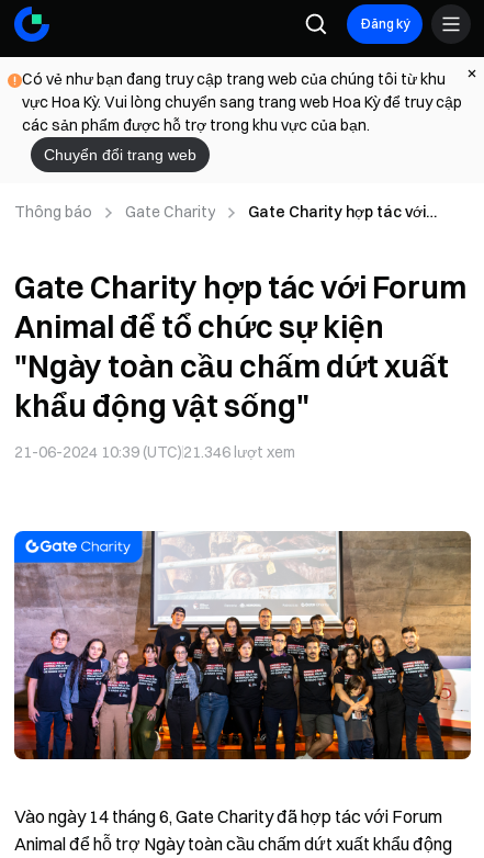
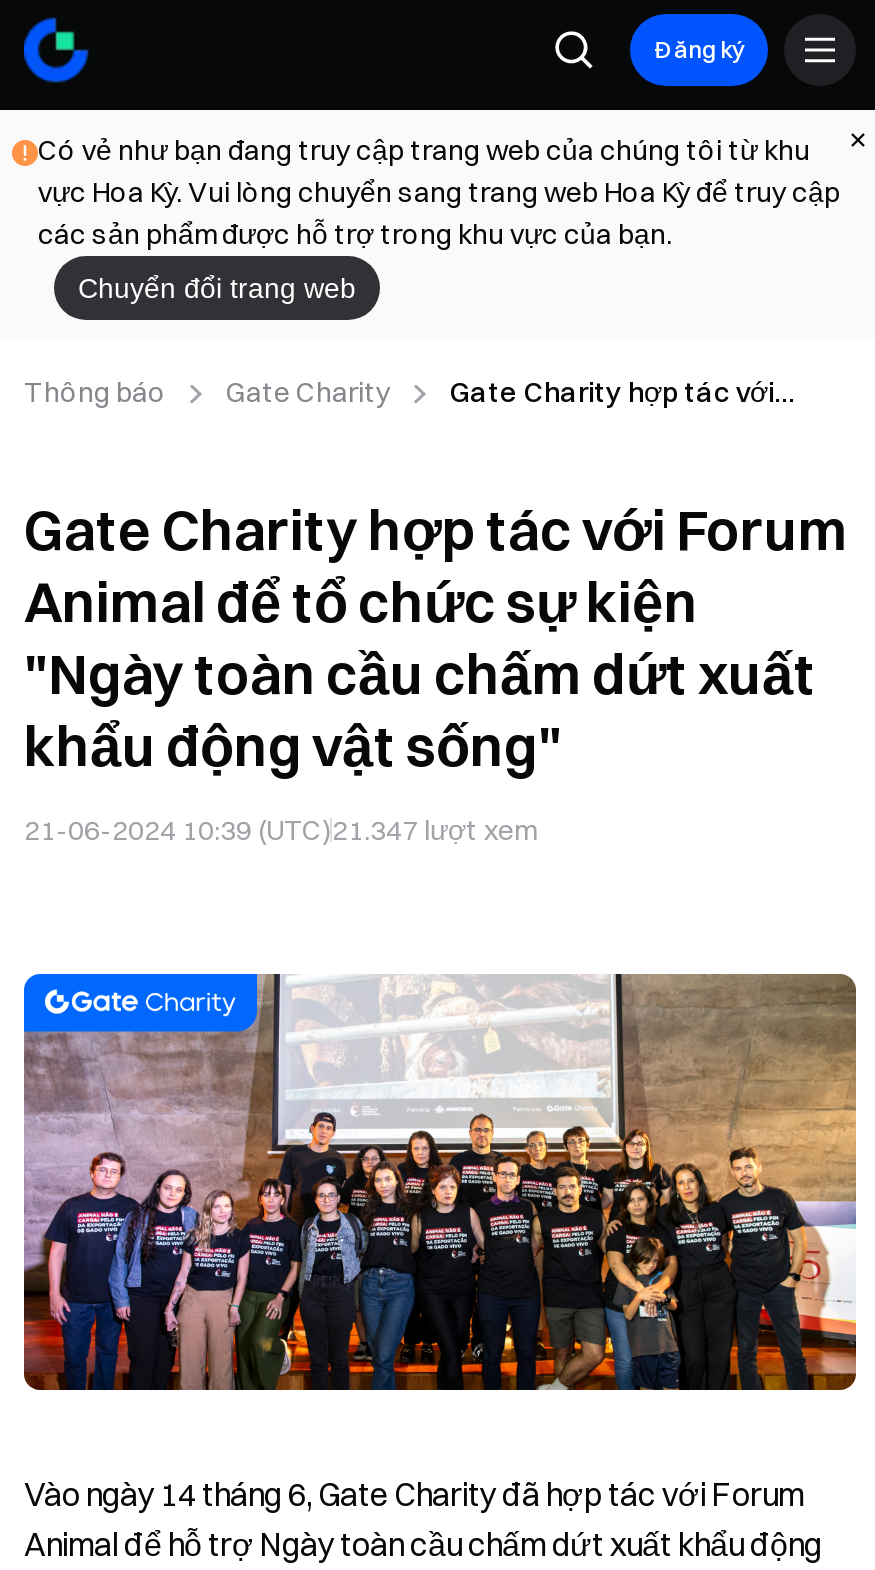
[14,442,295,462] 21-06-2024 10:39 (UTC)21.346 lượt xem -> [24,812,536,848] 21-06-2024 10:39 (UTC)21.347 lượt xem

